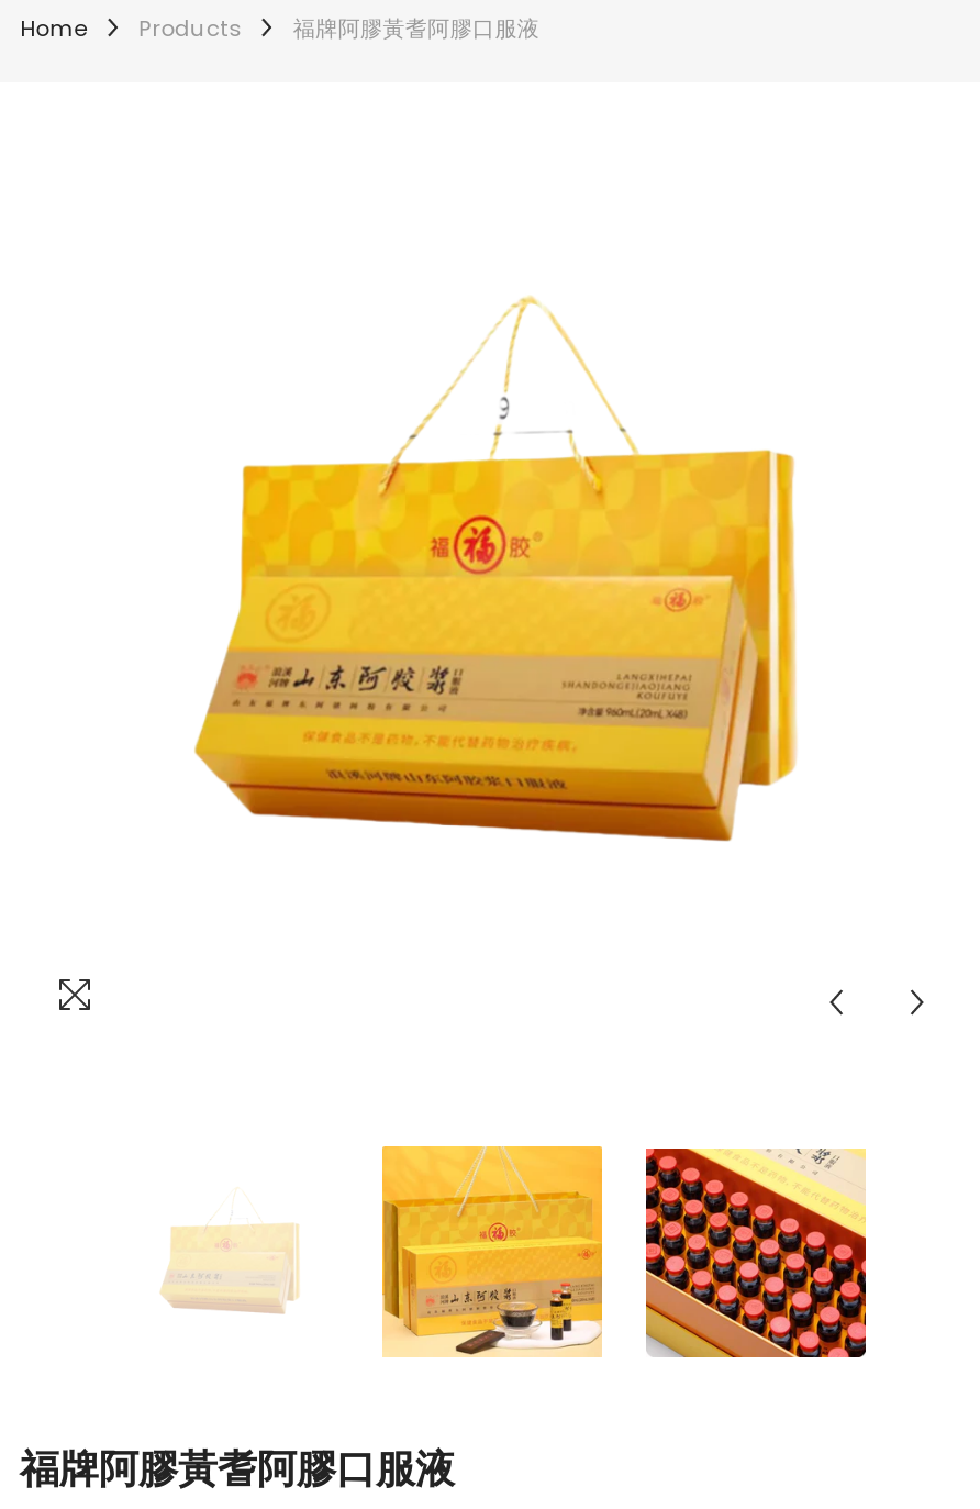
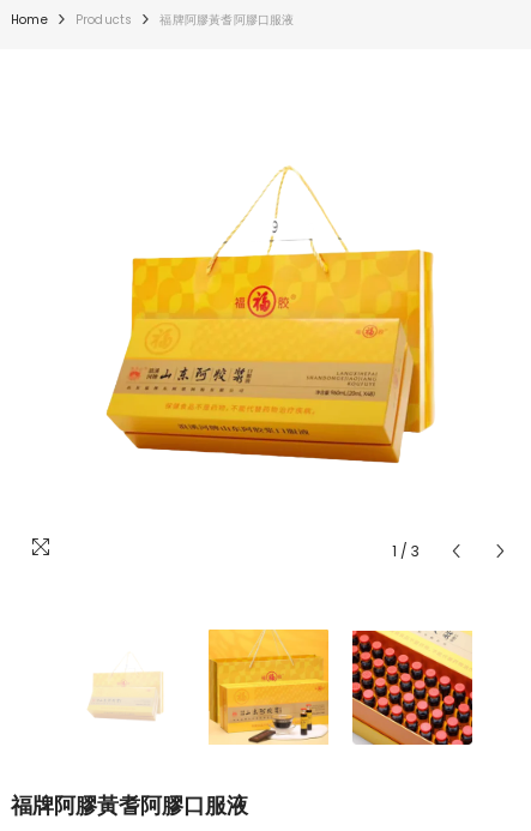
none -> [392,541,420,561] 1 / 3

